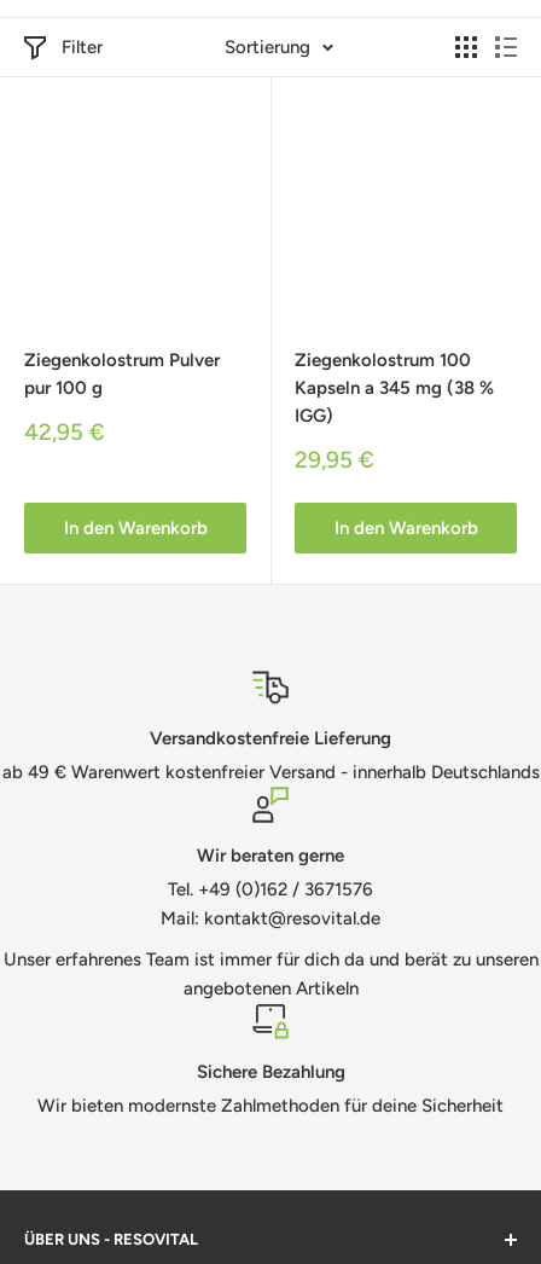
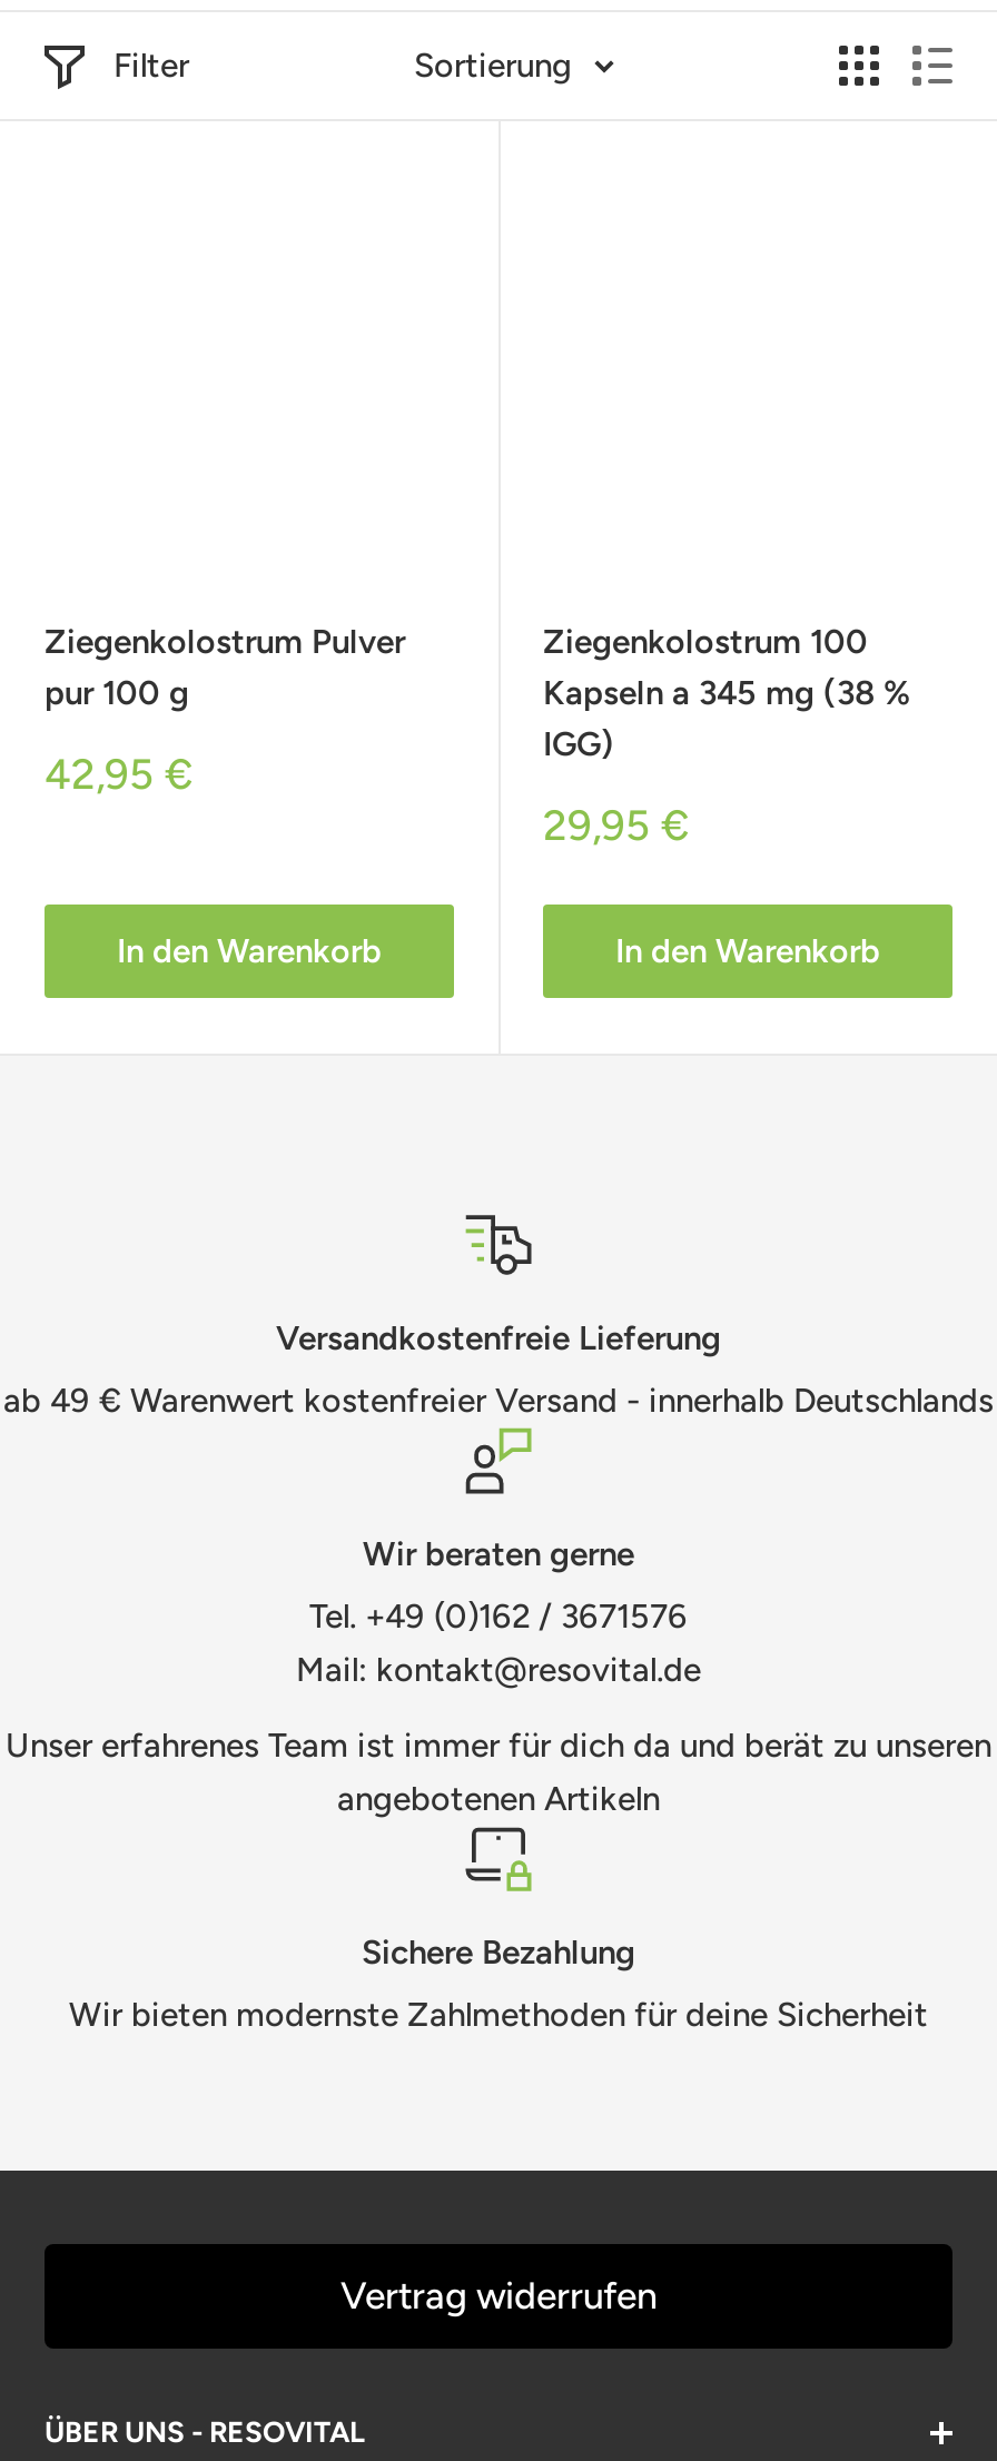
none -> [340,2273,657,2318] Vertrag widerrufen

